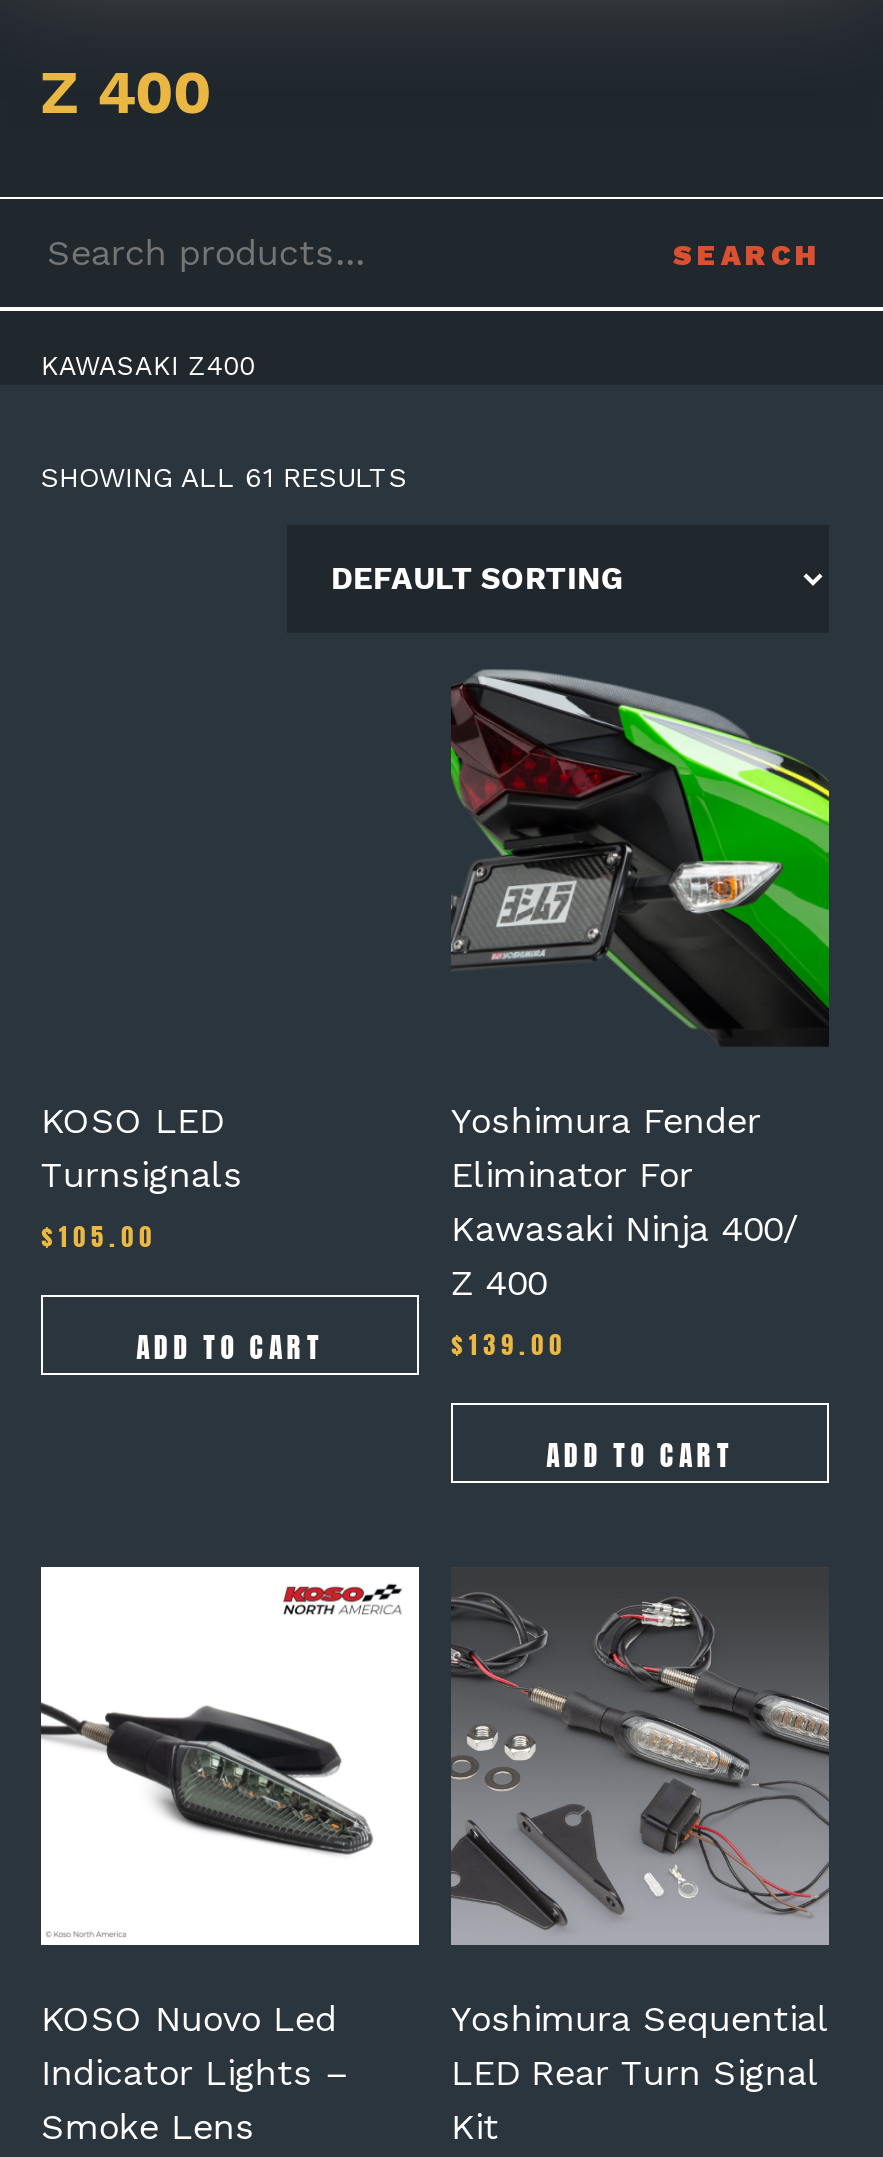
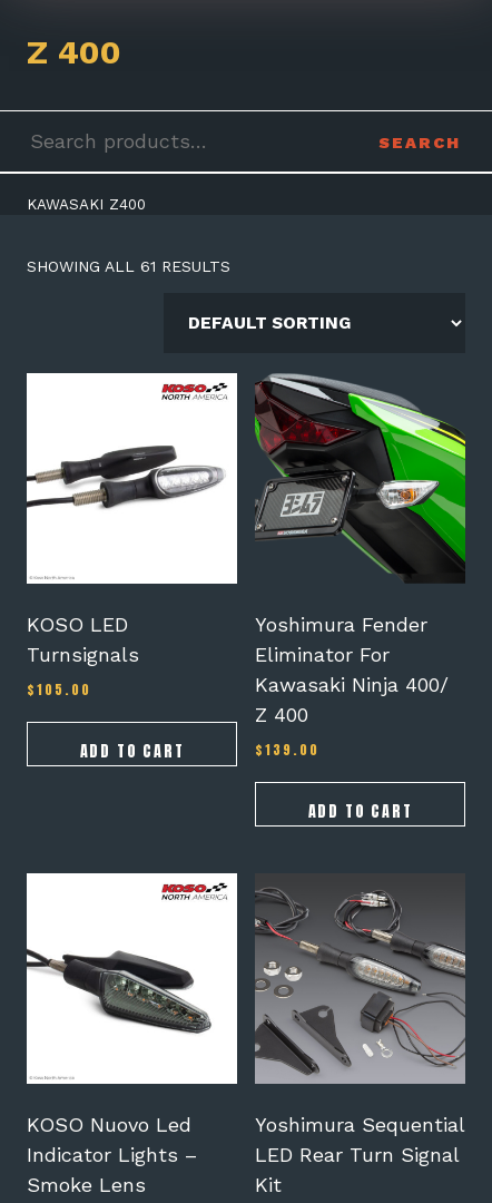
none -> [26,372,238,585] [image]

